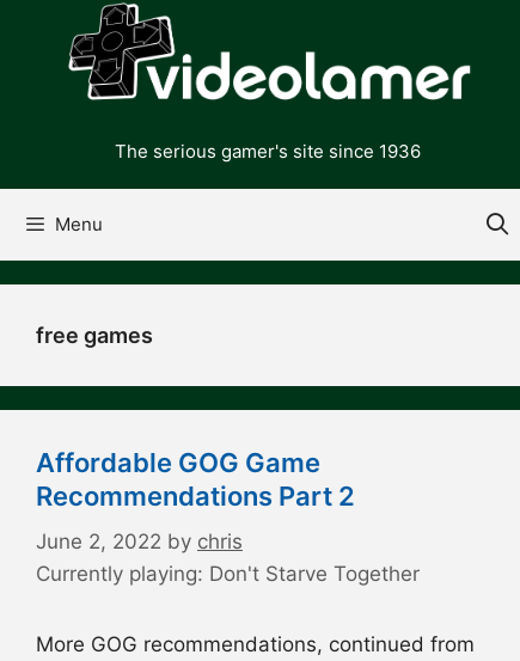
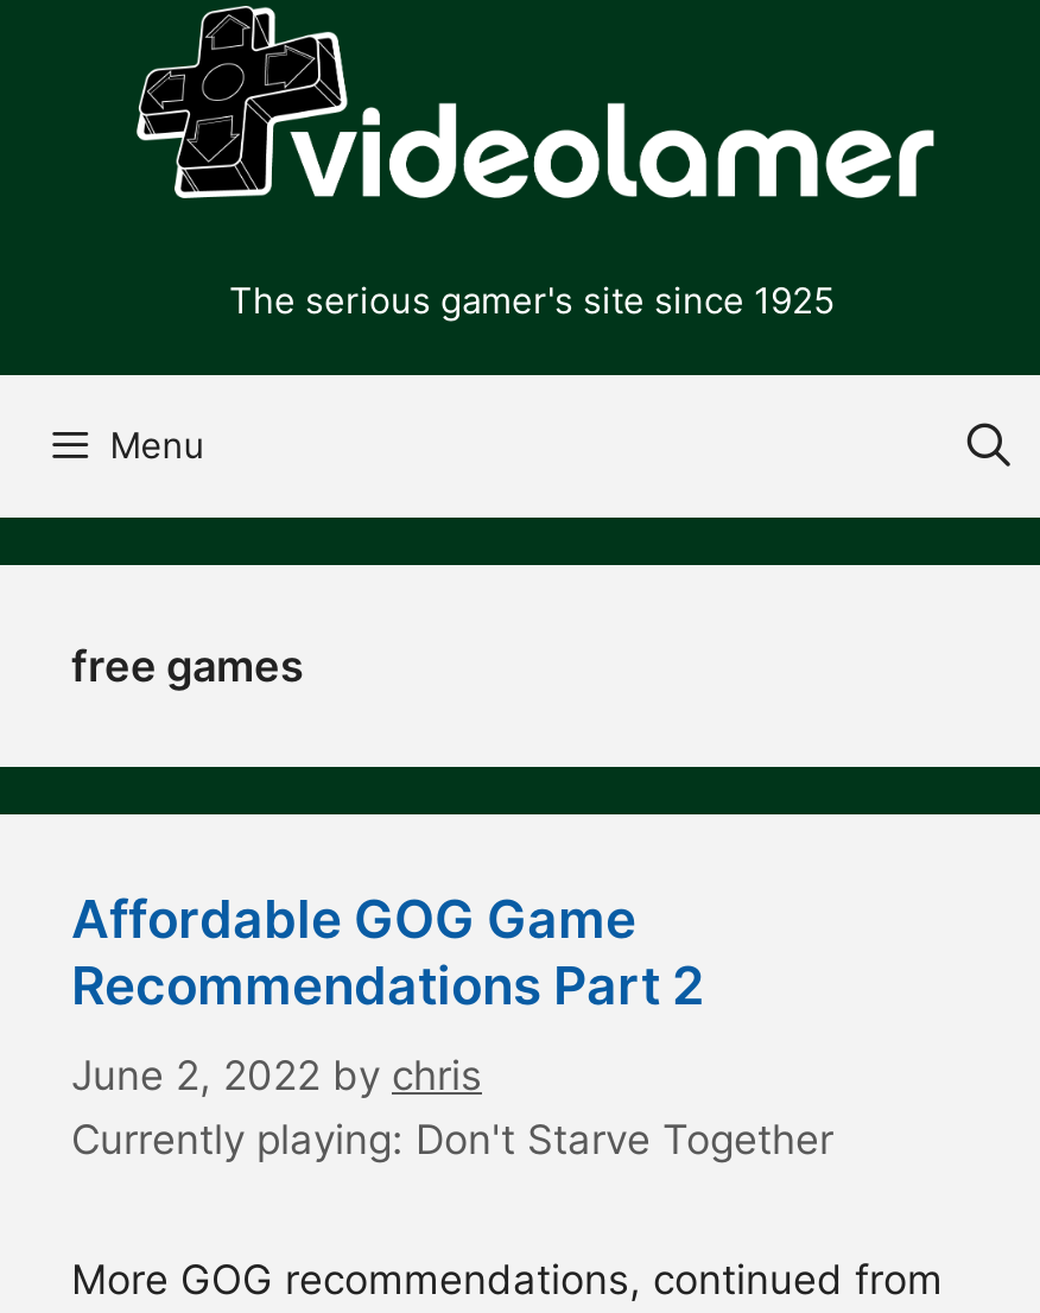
[115,140,421,163] The serious gamer's site since 1936 -> [229,279,835,324] The serious gamer's site since 1925

